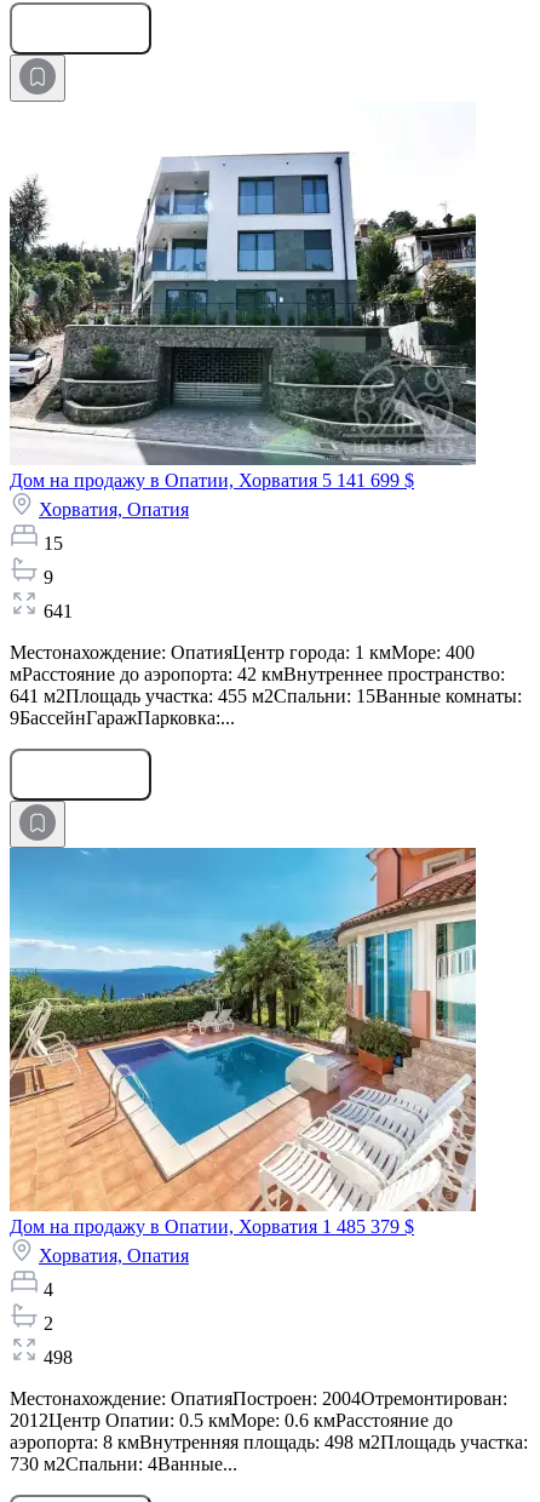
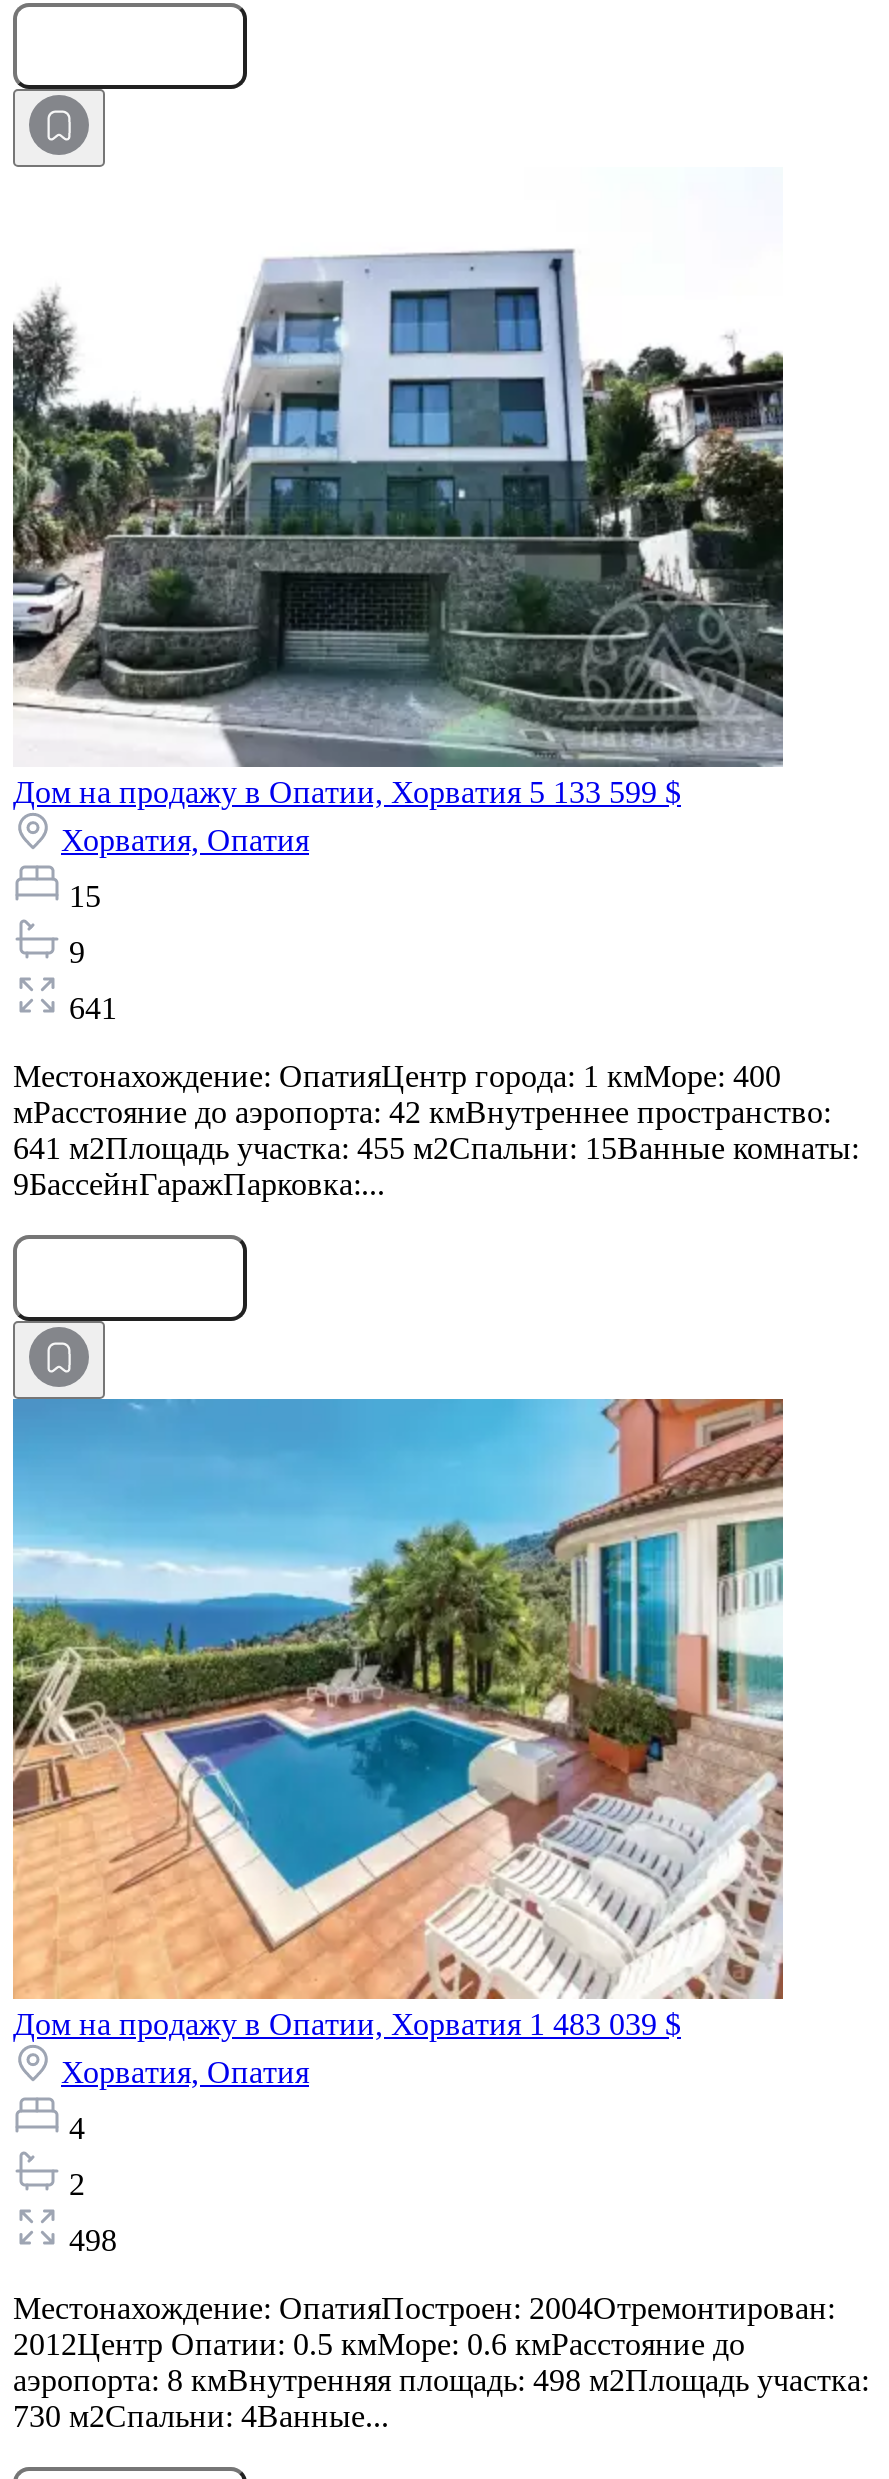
[10,470,414,490] Дом на продажу в Опатии, Хорватия 5 141 699 $ -> [13,775,681,809] Дом на продажу в Опатии, Хорватия 5 133 599 $
[10,1216,414,1236] Дом на продажу в Опатии, Хорватия 1 485 379 $ -> [13,2007,681,2041] Дом на продажу в Опатии, Хорватия 1 483 039 $

